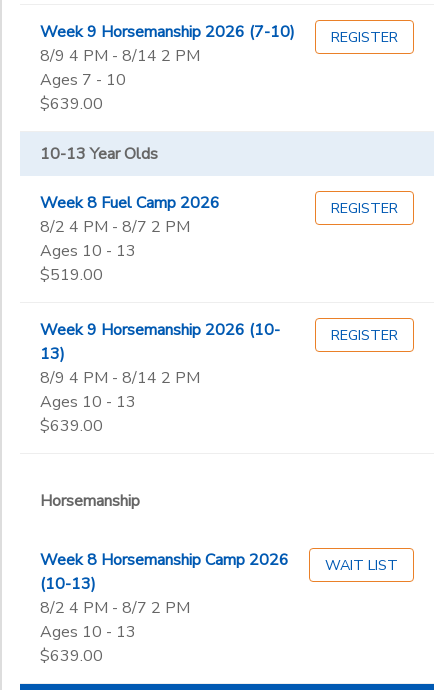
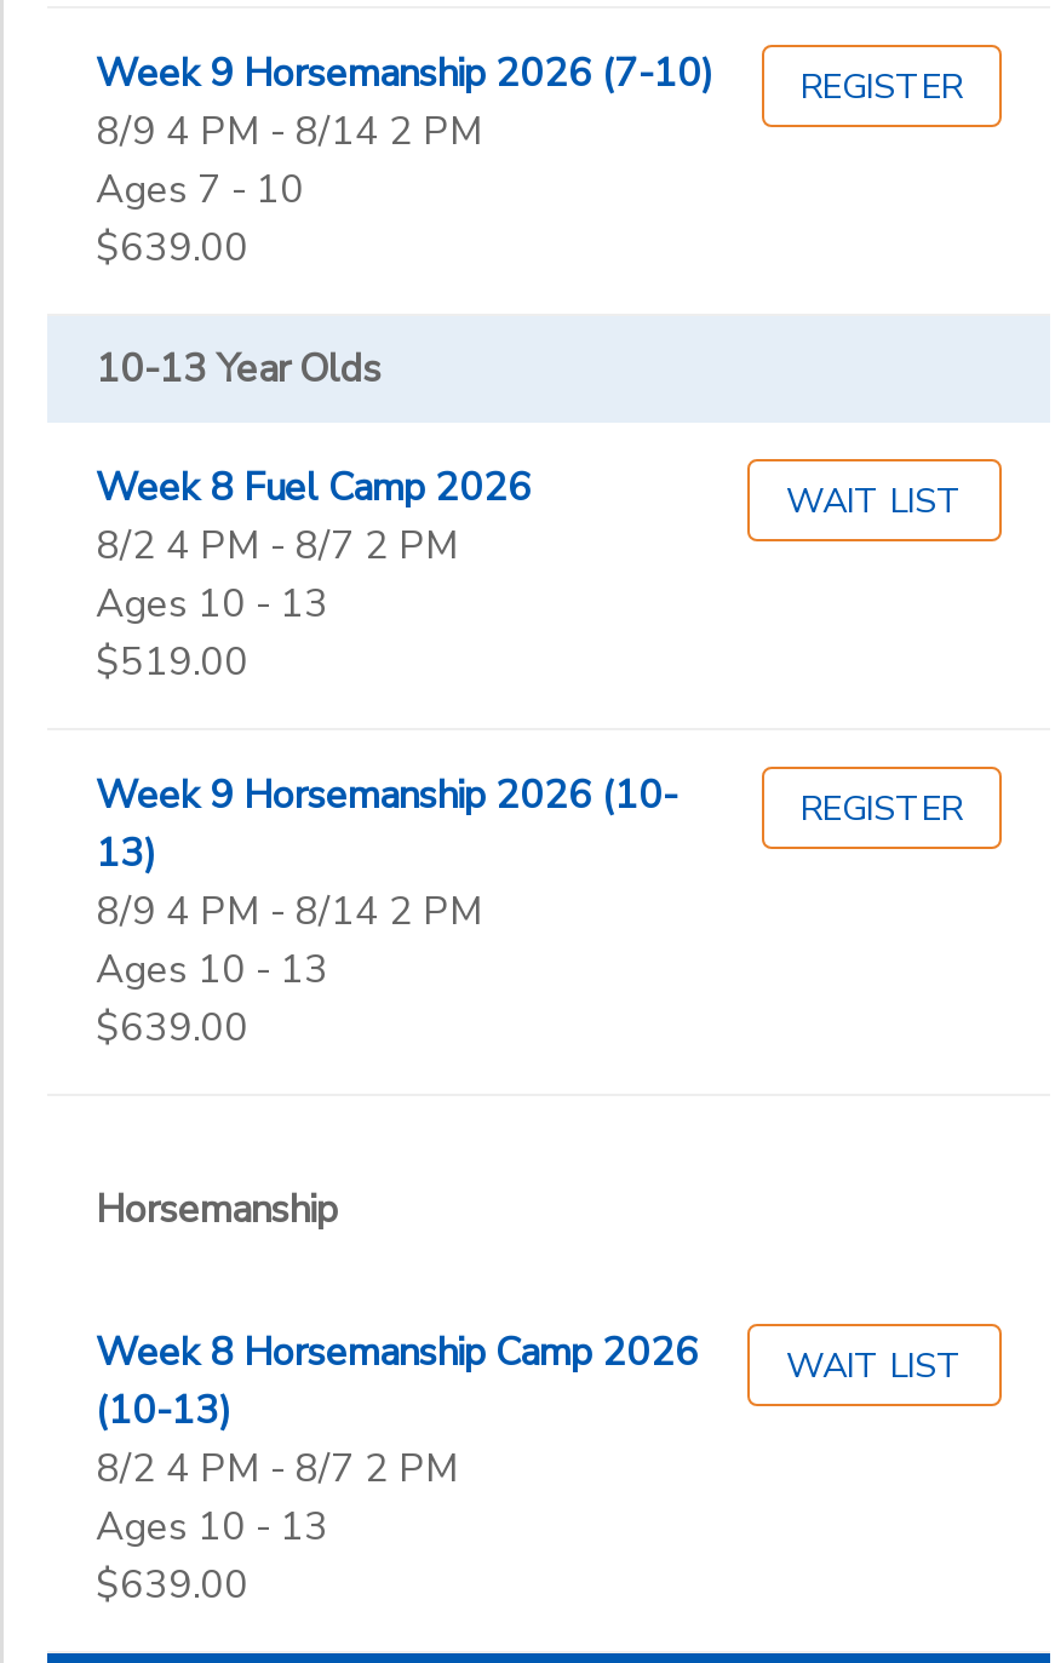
[331,198,398,218] REGISTER -> [786,476,963,524] WAIT LIST

